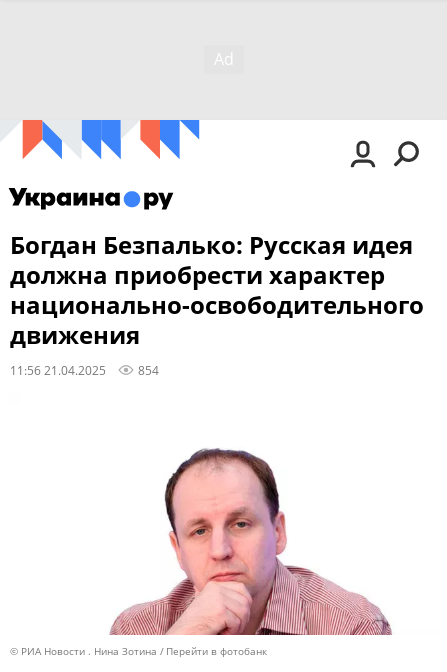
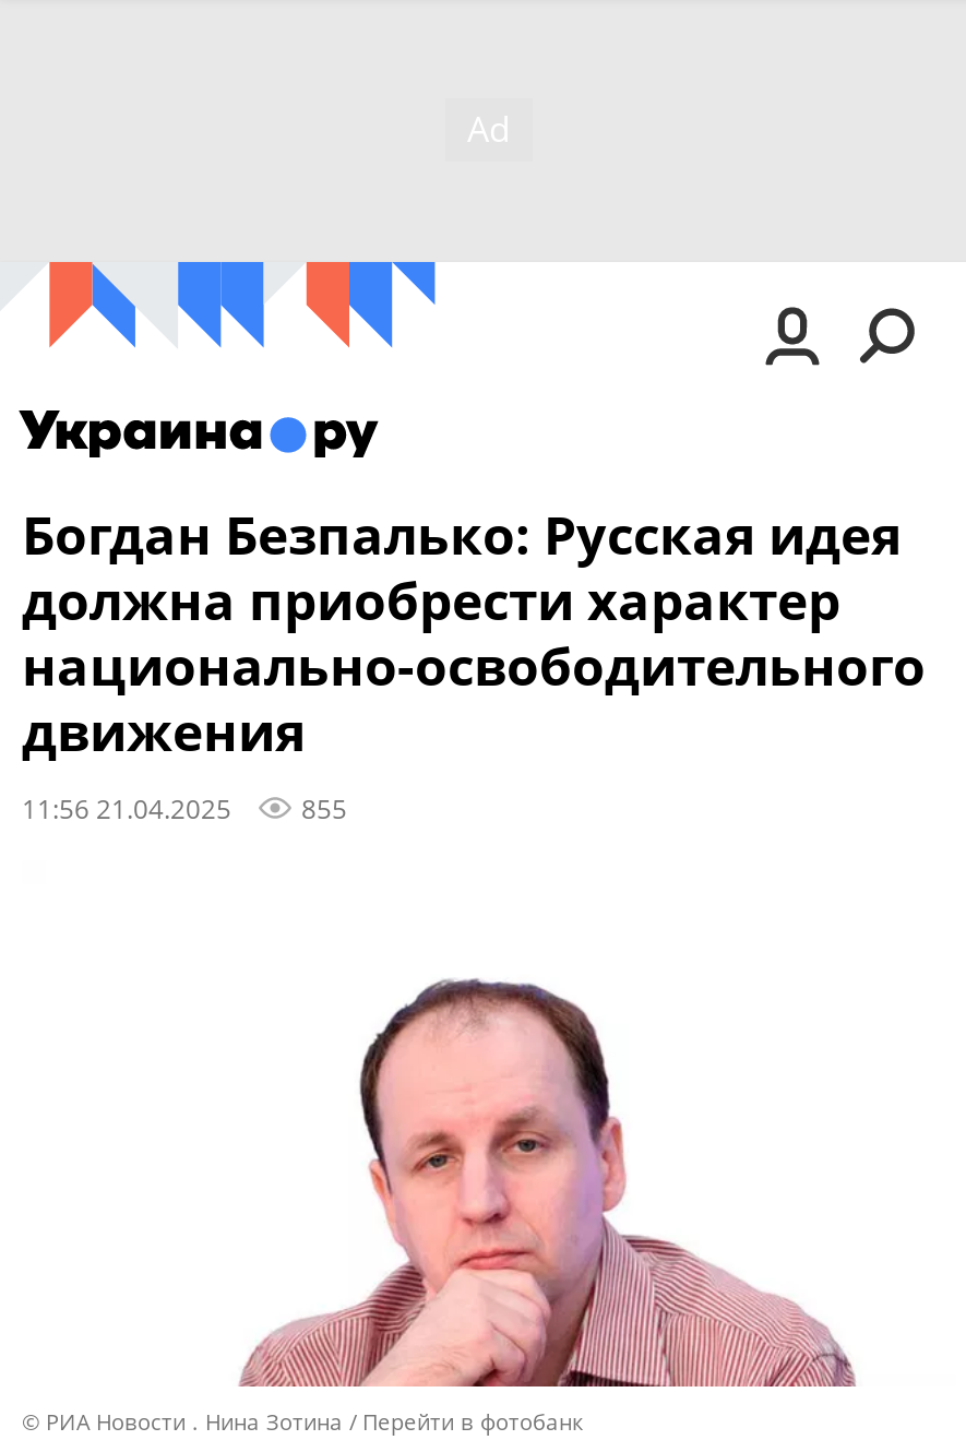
[10,362,159,378] 11:56 21.04.2025 854 -> [22,790,347,825] 11:56 21.04.2025 855

